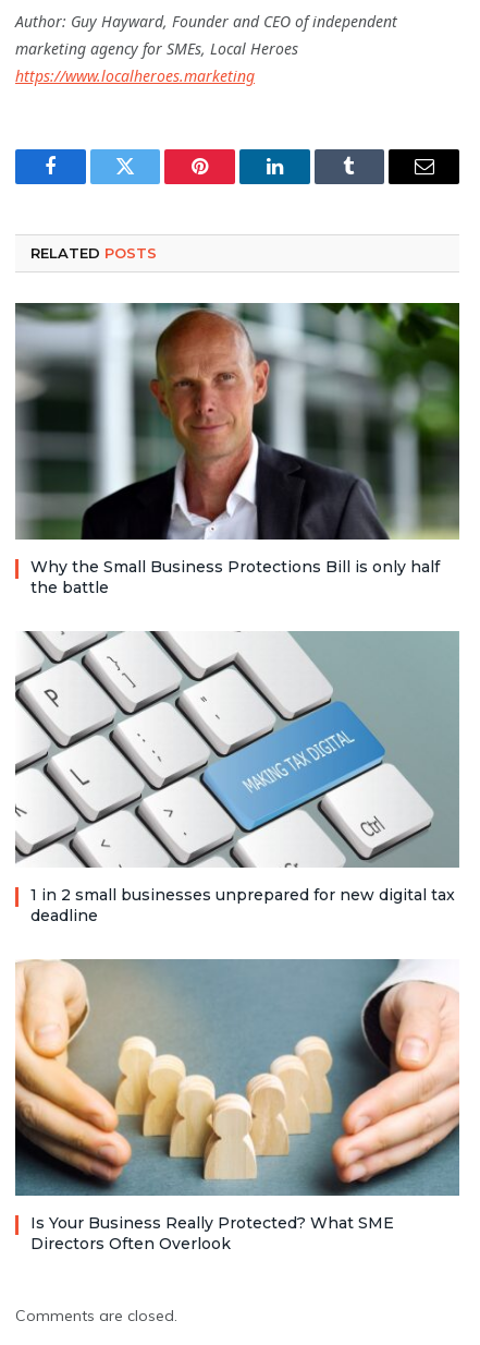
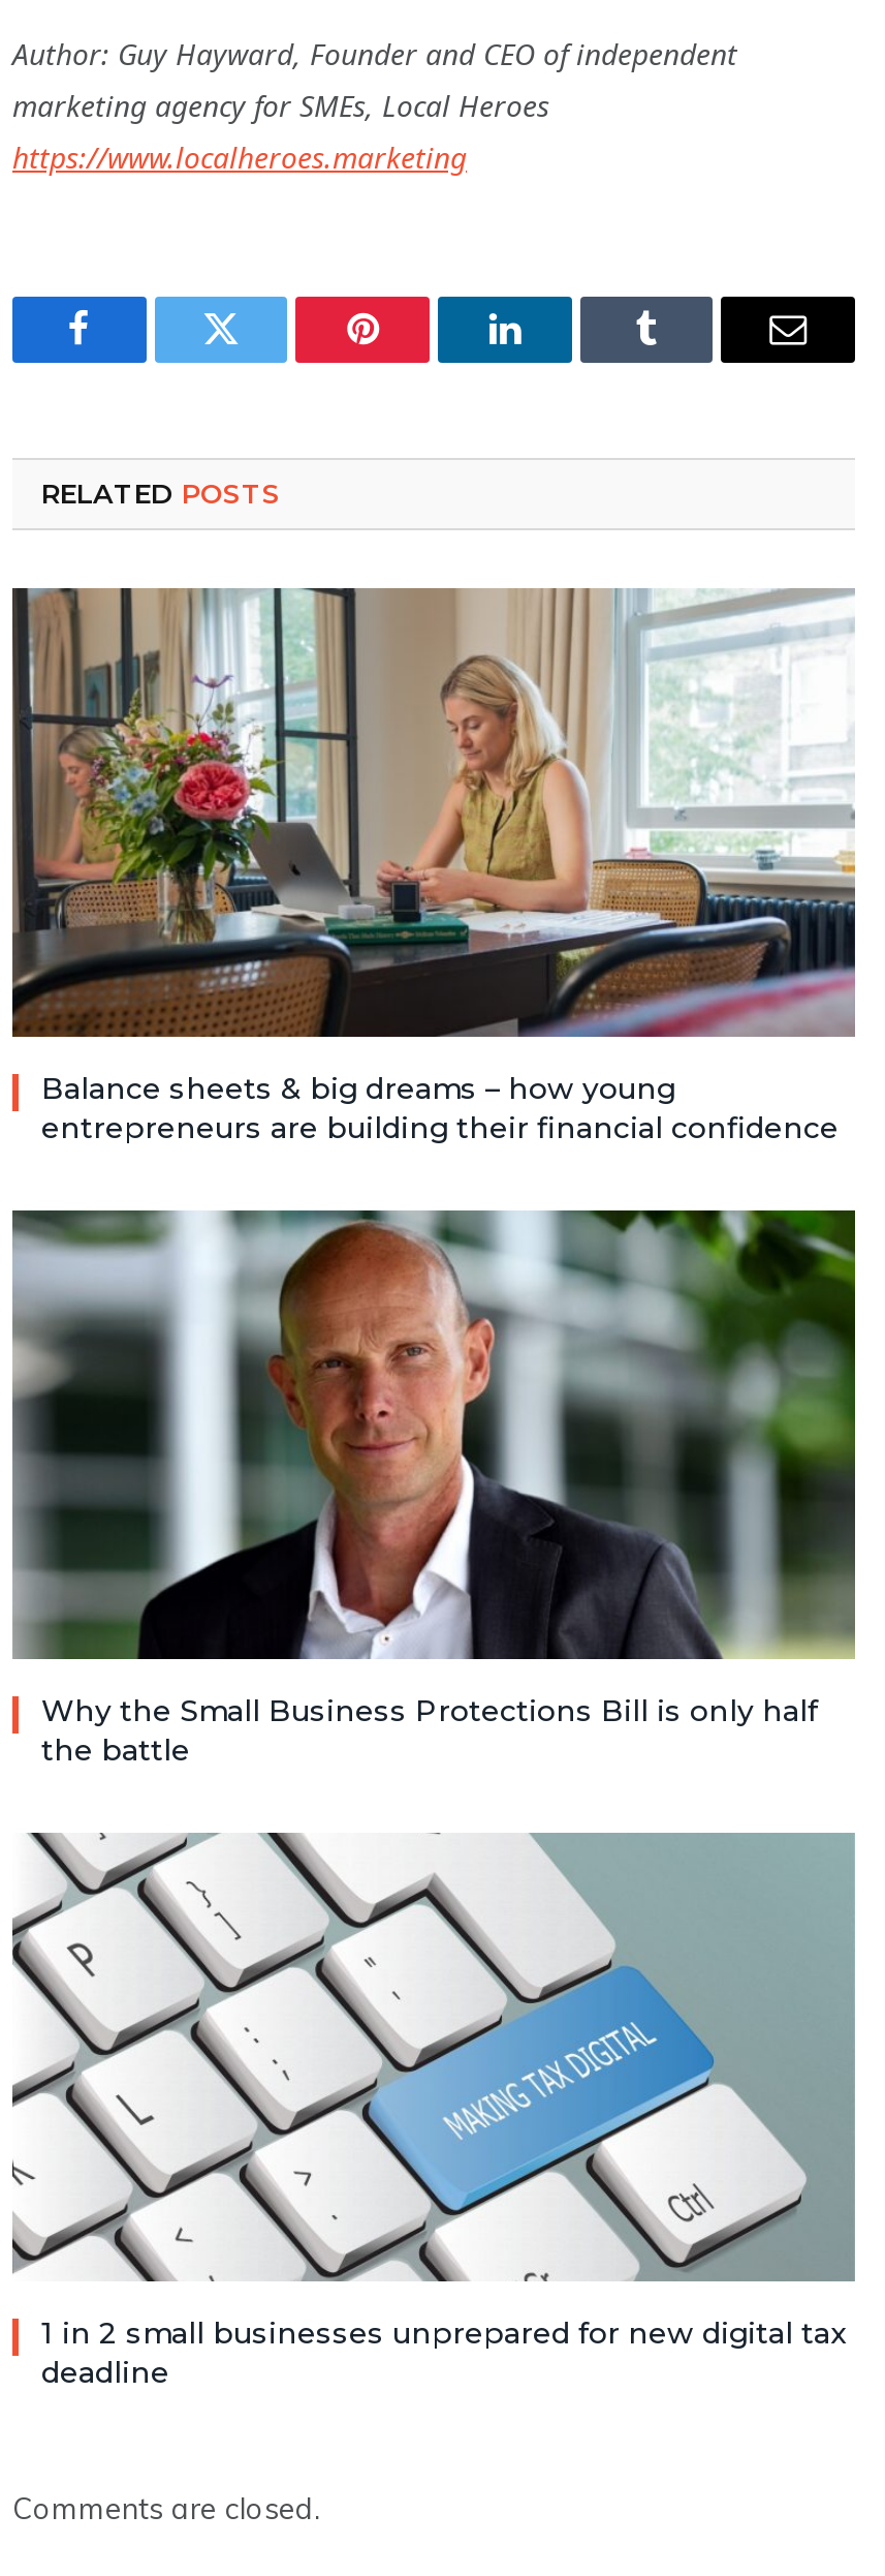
none -> [12,586,857,1147] [image] | Balance sheets & big dreams – how young | entrepreneurs are building their financial confidence
moved [14,301,460,926] -> [10,1206,857,2391]: [image] | Why the Small Business Protections Bill is only half | the battle | 1 in 2 small businesses unprepared for new digital tax | deadline
[14,958,459,1254] [image] | Is Your Business Really Protected? What SME | Directors Often Overlook -> none

